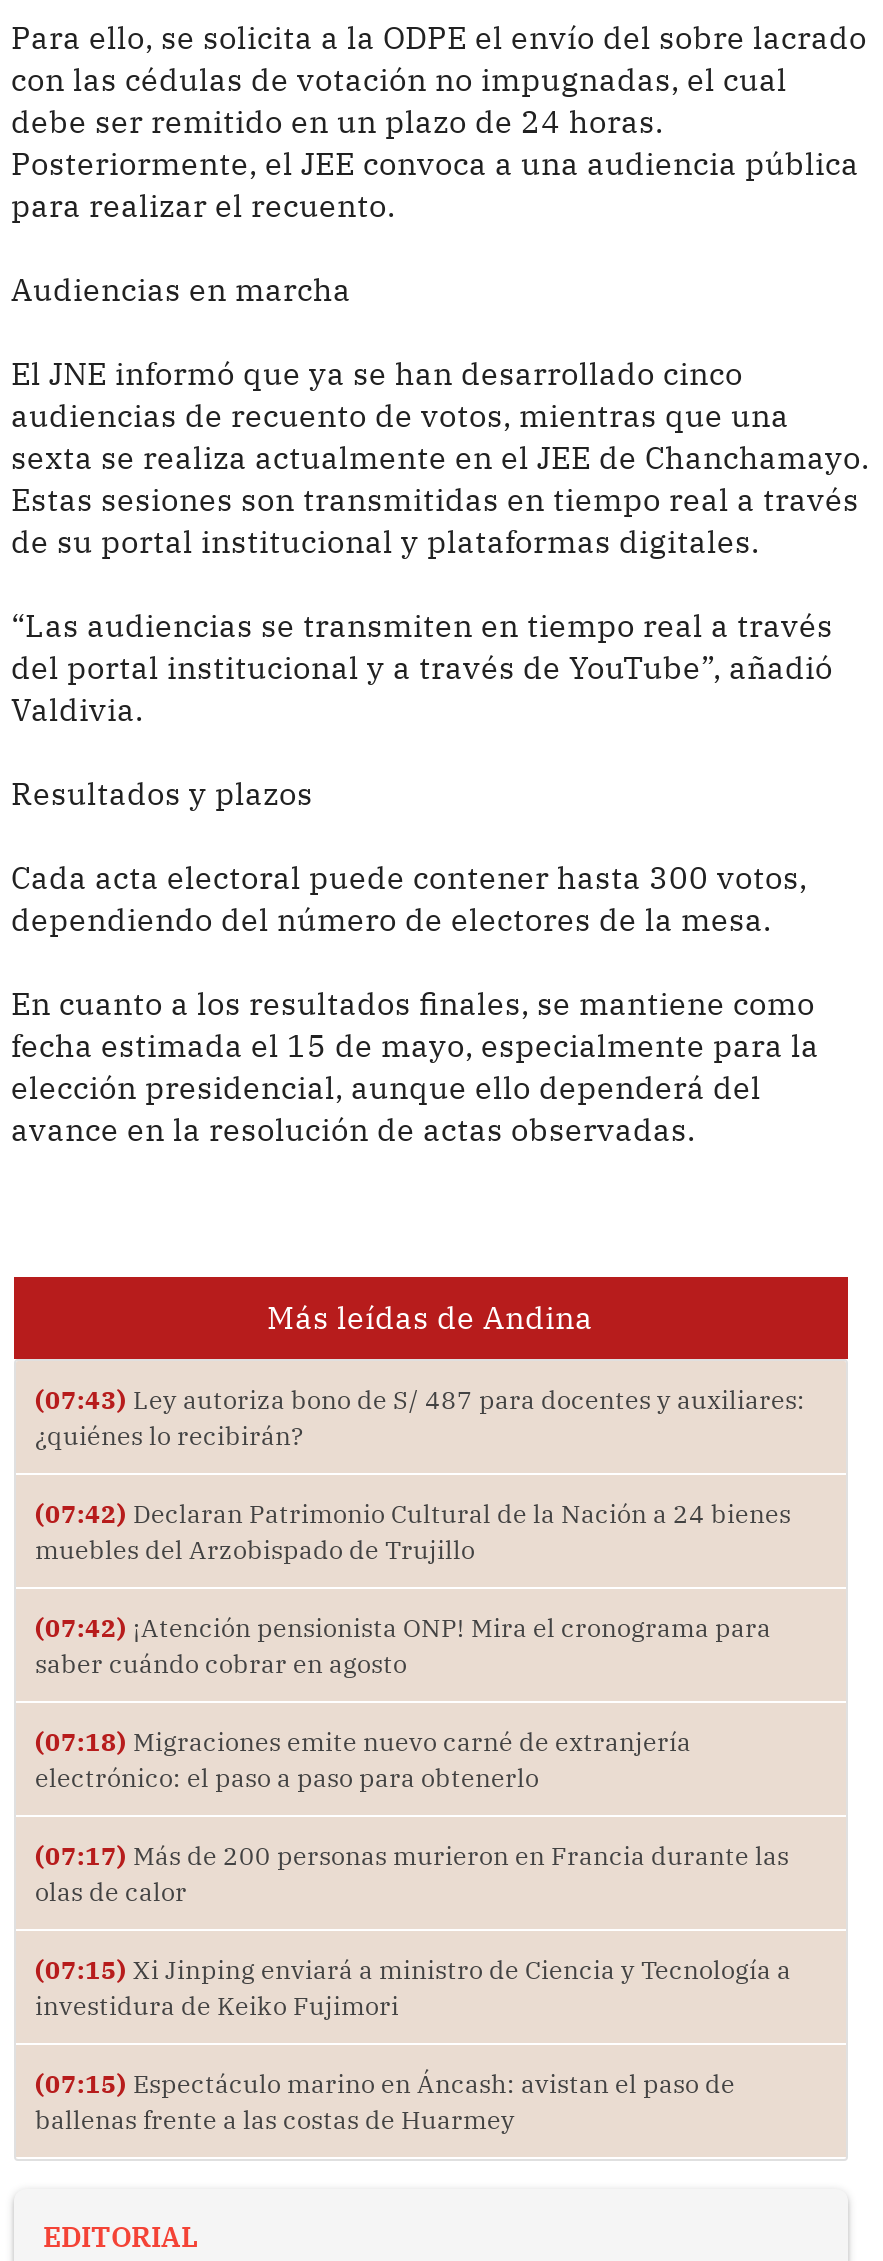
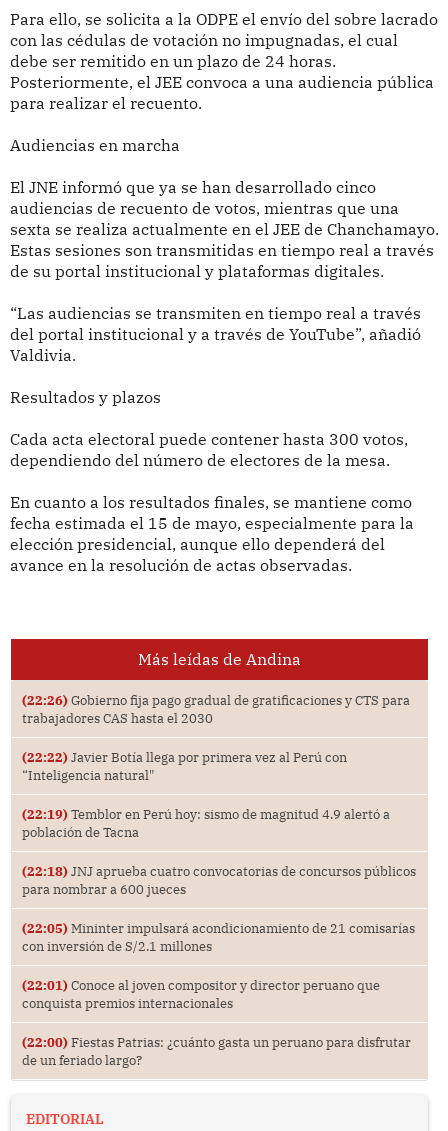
[35,1382,805,1450] (07:43) Ley autoriza bono de S/ 487 para docentes y auxiliares: | ¿quiénes lo recibirán? -> [21,692,409,726] (22:26) Gobierno fija pago gradual de gratificaciones y CTS para | trabajadores CAS hasta el 2030
[35,1496,791,1564] (07:42) Declaran Patrimonio Cultural de la Nación a 24 bienes | muebles del Arzobispado de Trujillo -> [21,749,346,783] (22:22) Javier Botía llega por primera vez al Perú con | “Inteligencia natural"
[35,1610,771,1678] (07:42) ¡Atención pensionista ONP! Mira el cronograma para | saber cuándo cobrar en agosto -> [21,806,389,840] (22:19) Temblor en Perú hoy: sismo de magnitud 4.9 alertó a | población de Tacna
[35,1724,691,1792] (07:18) Migraciones emite nuevo carné de extranjería | electrónico: el paso a paso para obtenerlo -> [21,863,415,897] (22:18) JNJ aprueba cuatro convocatorias de concursos públicos | para nombrar a 600 jueces
[35,1838,789,1906] (07:17) Más de 200 personas murieron en Francia durante las | olas de calor -> [21,920,414,954] (22:05) Mininter impulsará acondicionamiento de 21 comisarías | con inversión de S/2.1 millones
[35,1952,791,2020] (07:15) Xi Jinping enviará a ministro de Ciencia y Tecnología a | investidura de Keiko Fujimori -> [21,977,379,1011] (22:01) Conoce al joven compositor y director peruano que | conquista premios internacionales
[35,2066,735,2134] (07:15) Espectáculo marino en Áncash: avistan el paso de | ballenas frente a las costas de Huarmey -> [21,1034,410,1068] (22:00) Fiestas Patrias: ¿cuánto gasta un peruano para disfrutar | de un feriado largo?

